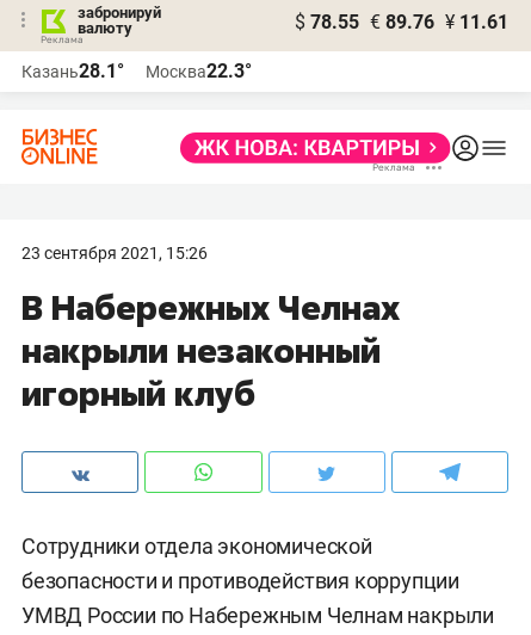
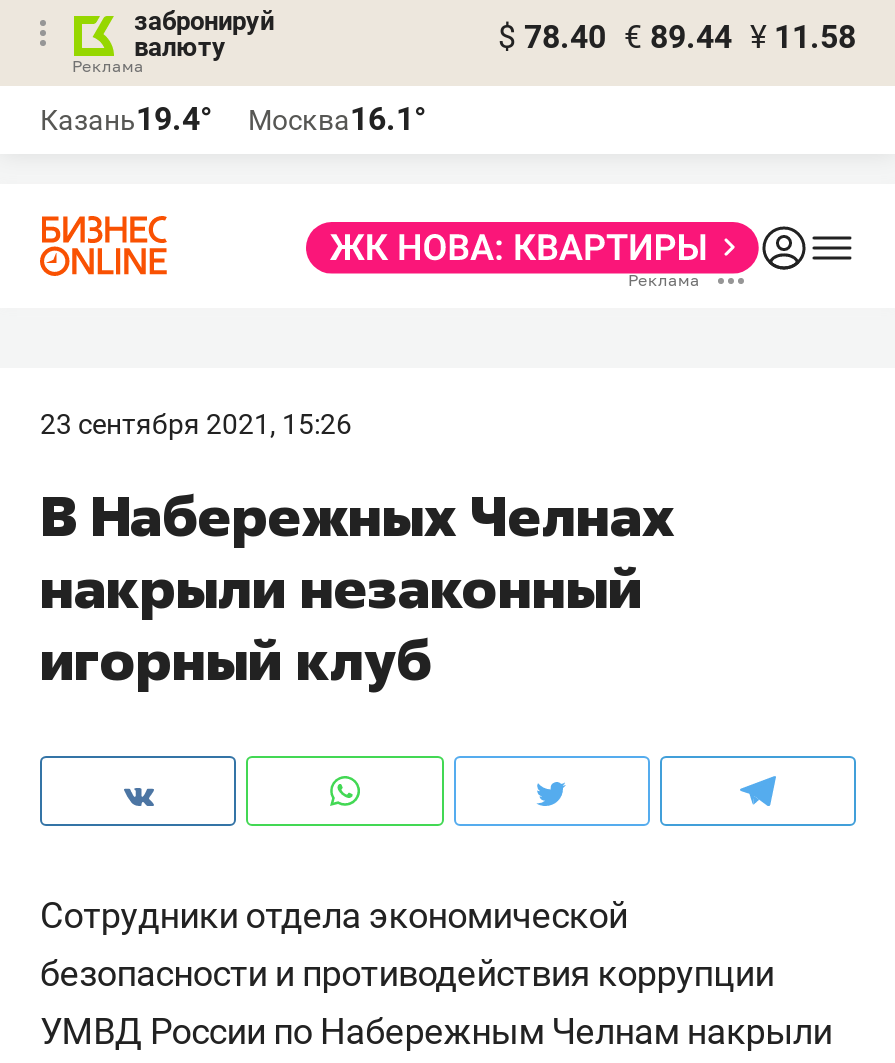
[295,11,508,33] $ 78.55 € 89.76 ¥ 11.61 -> [498,18,856,56] $ 78.40 € 89.44 ¥ 11.58
[21,60,124,82] Казань28.1° -> [40,100,212,138] Казань19.4°
[146,60,252,82] Москва22.3° -> [248,100,426,138] Москва16.1°

